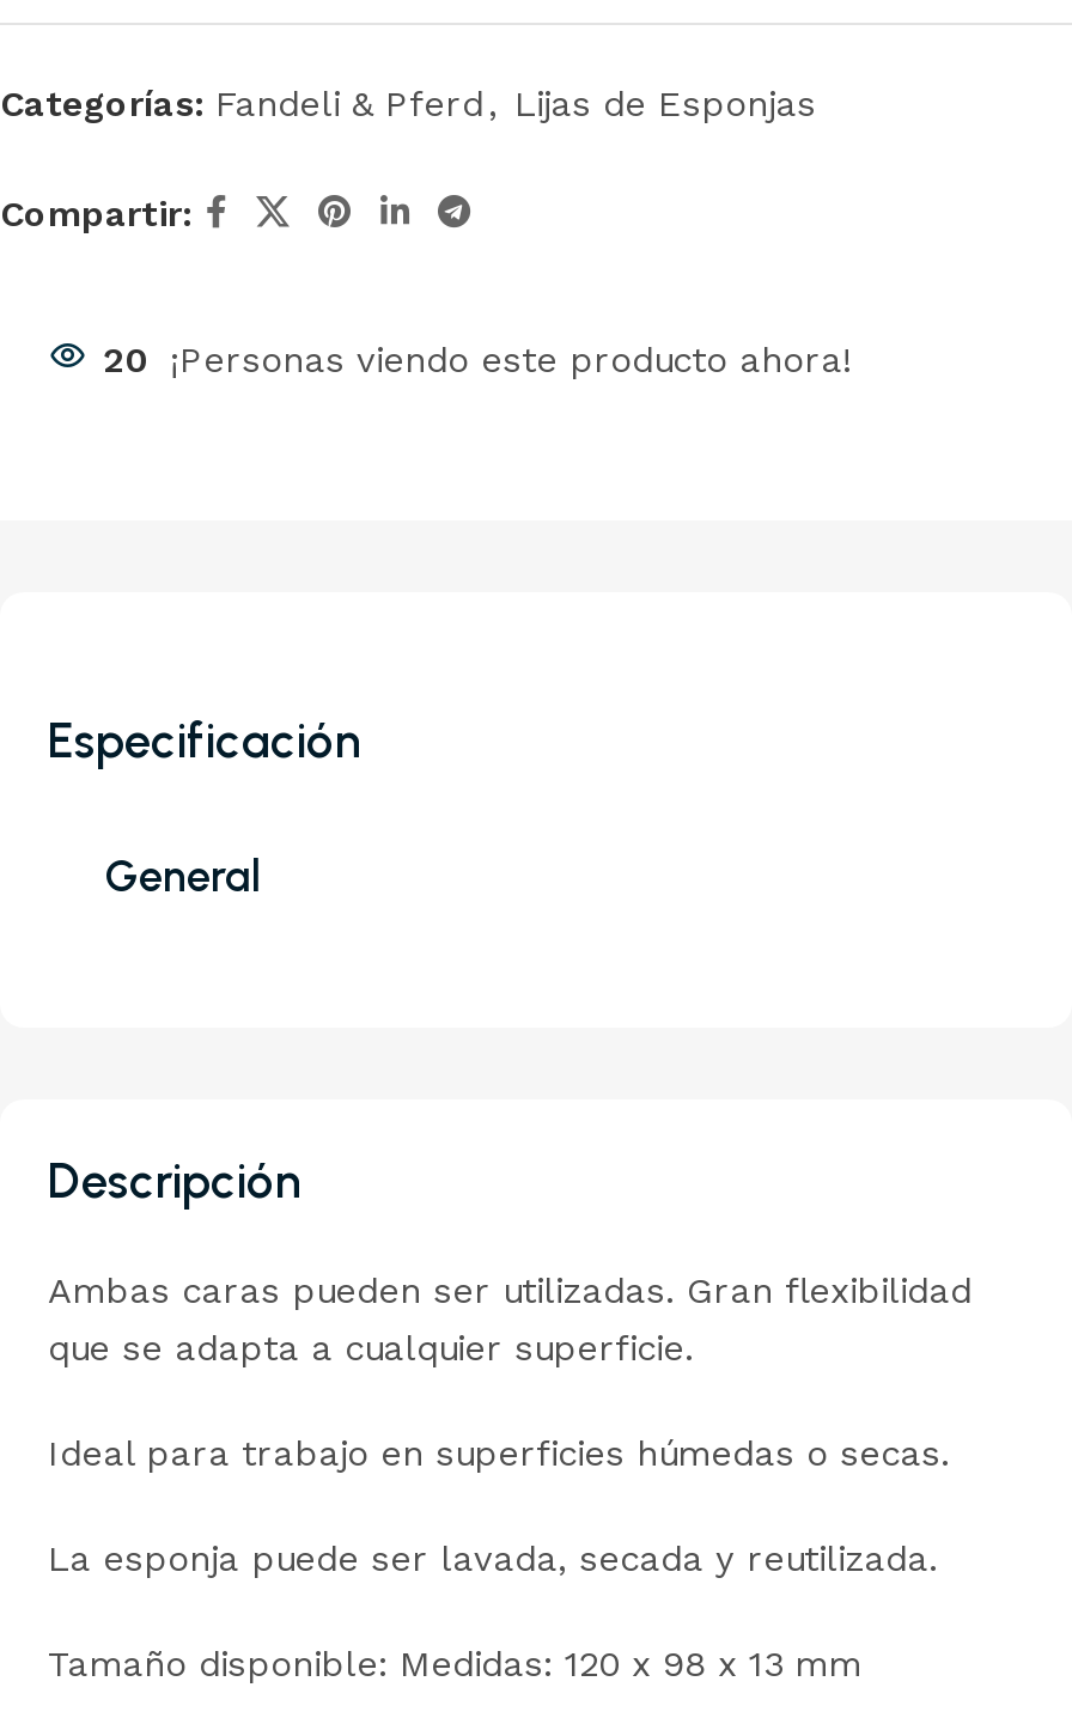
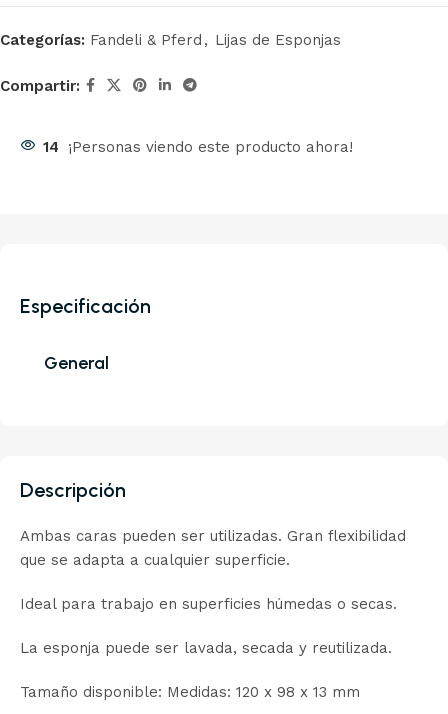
[103,339,852,382] 20 ¡Personas viendo este producto ahora! -> [43,138,353,156] 14 ¡Personas viendo este producto ahora!

